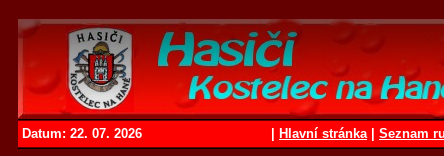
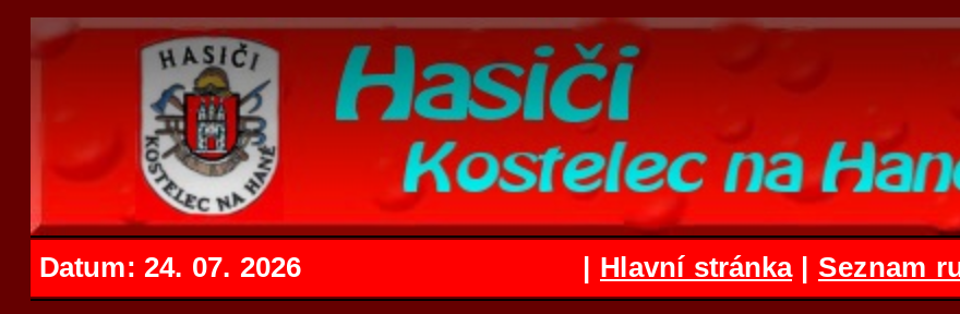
[18,126,150,141] Datum: 22. 07. 2026 -> [31,251,319,283] Datum: 24. 07. 2026

